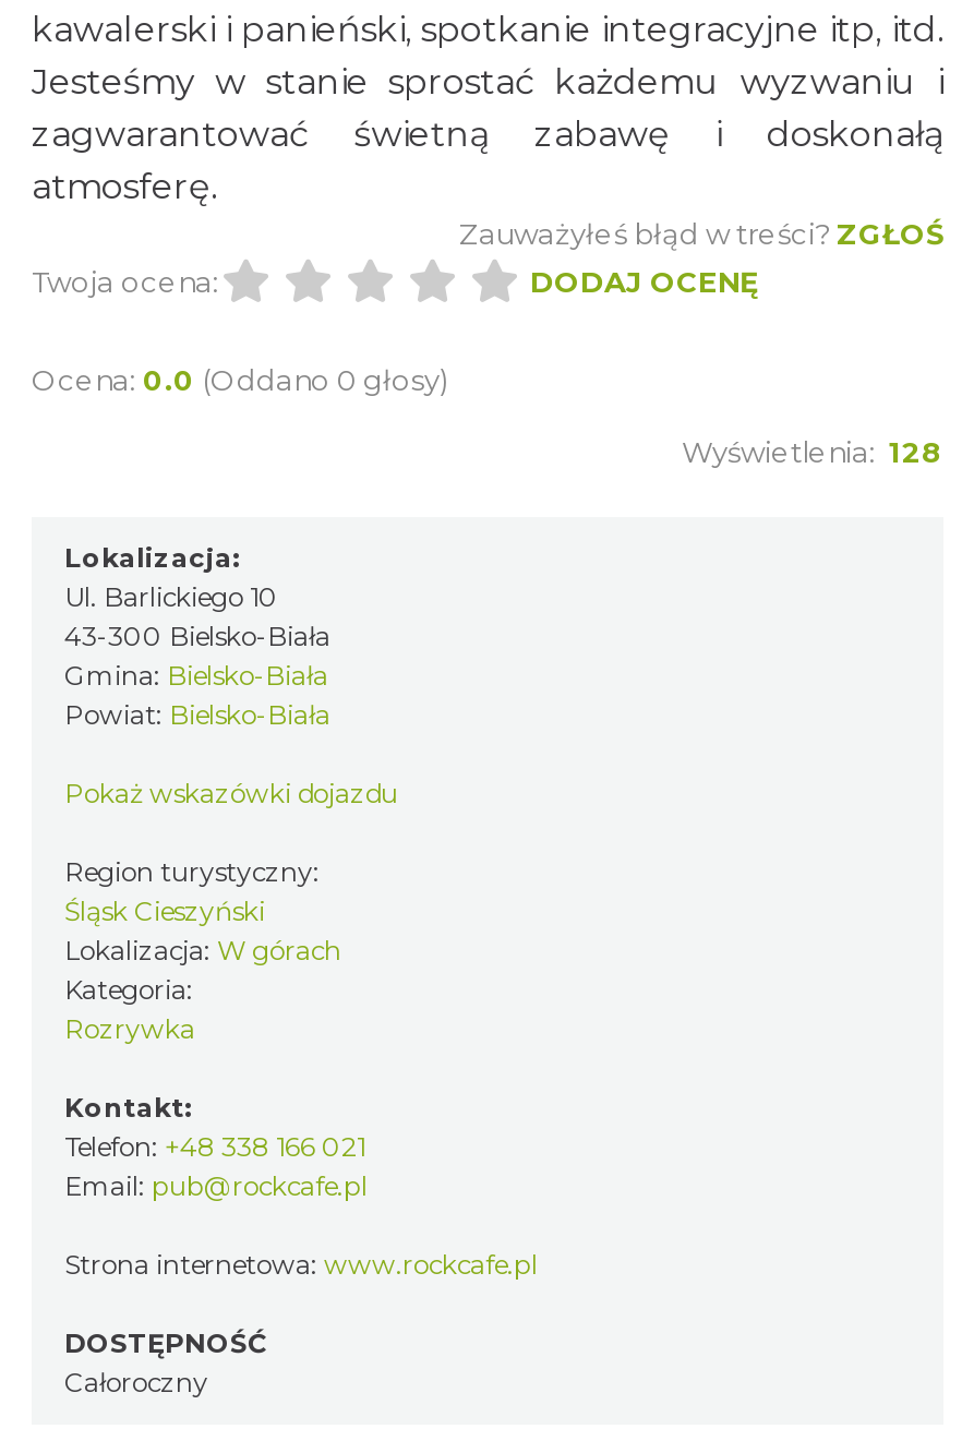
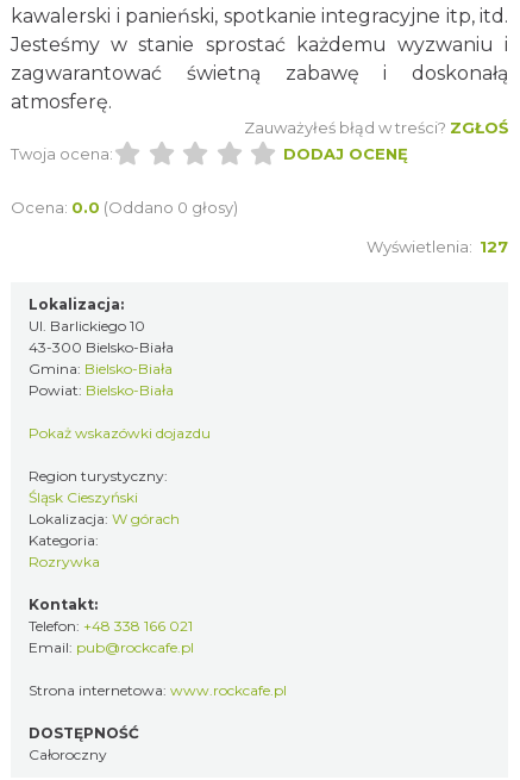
[682,434,943,469] Wyświetlenia: 128 -> [366,237,508,256] Wyświetlenia: 127

